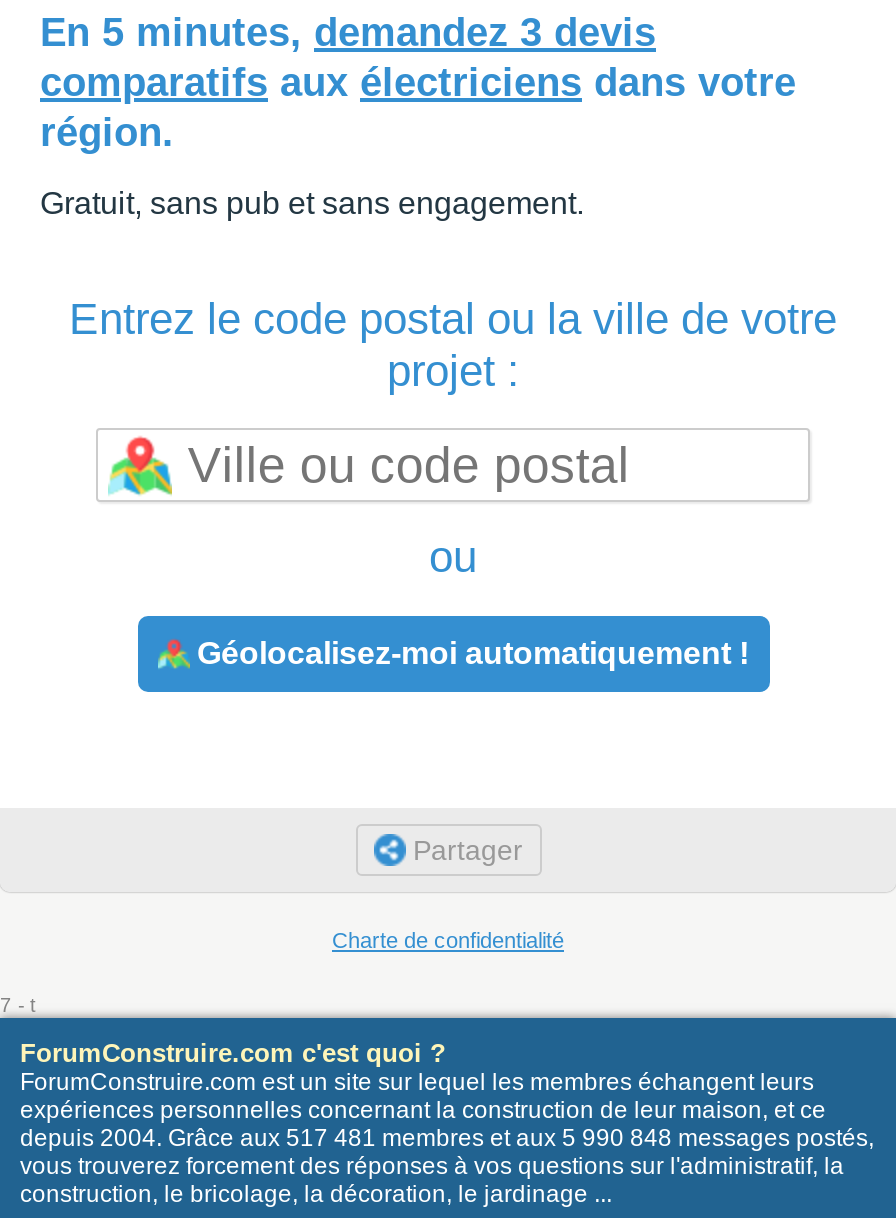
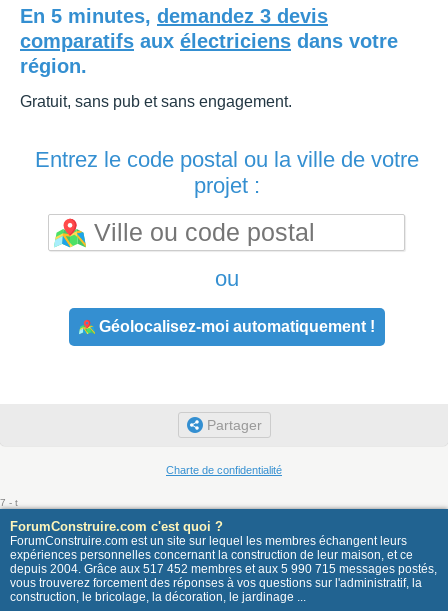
[20,1124,874,1152] depuis 2004. Grâce aux 517 481 membres et aux 5 990 848 messages postés, -> [10,562,437,576] depuis 2004. Grâce aux 517 452 membres et aux 5 990 715 messages postés,

